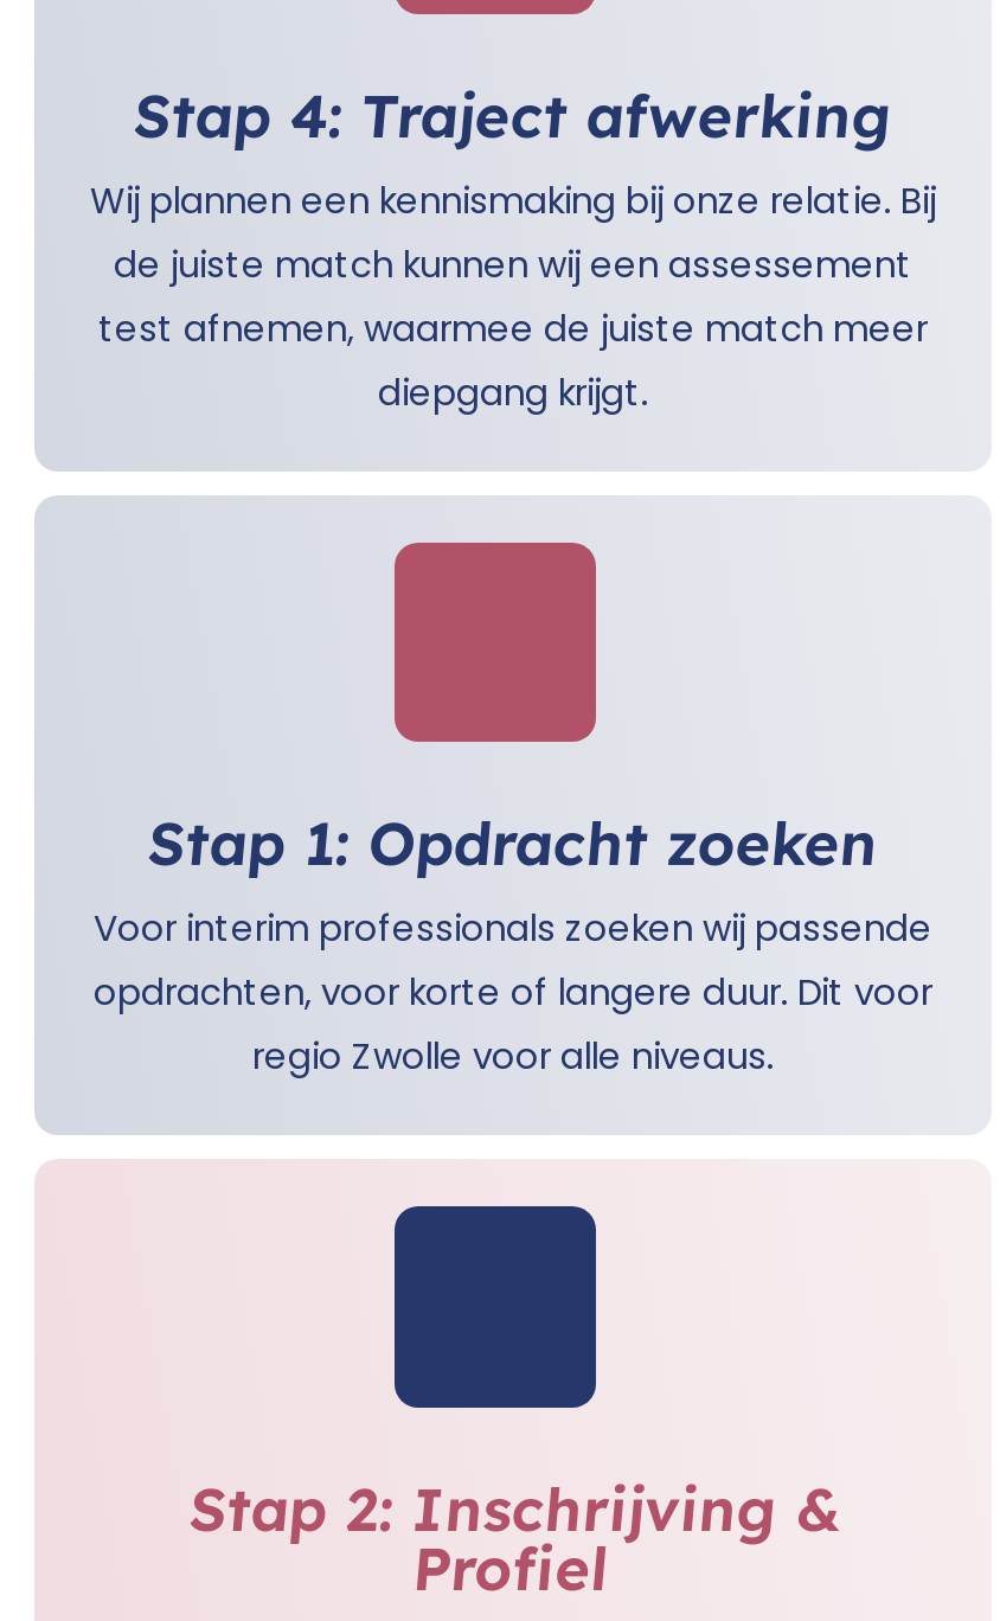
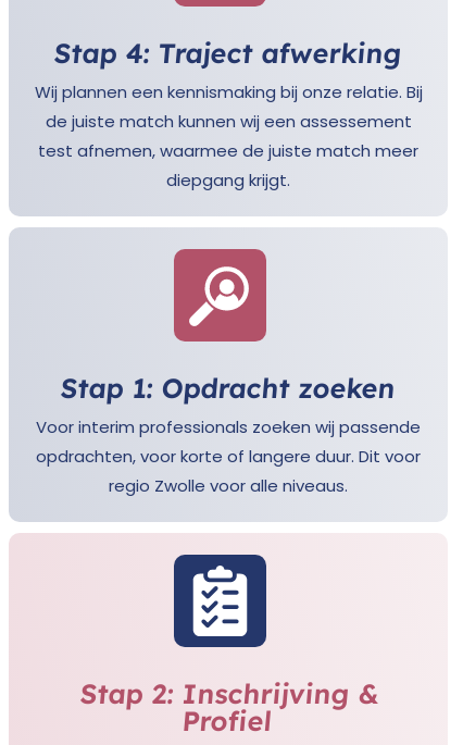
none -> [188,265,250,327] [image]
none -> [191,564,249,637] [image]

